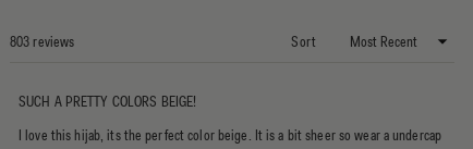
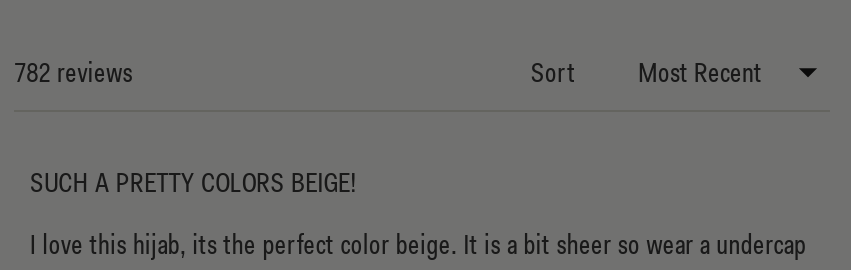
[10,31,74,51] 803 reviews -> [14,54,133,90] 782 reviews

